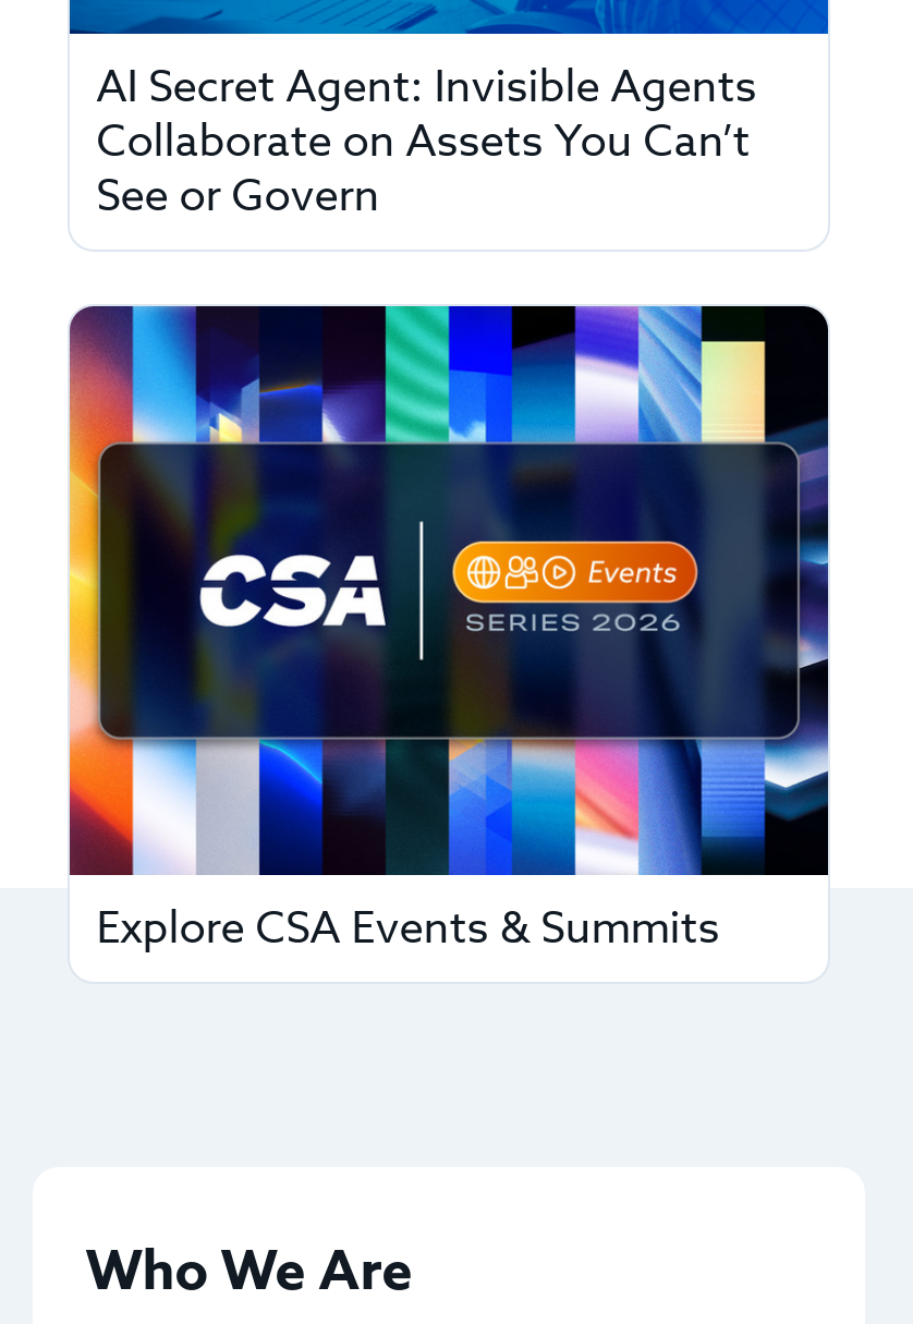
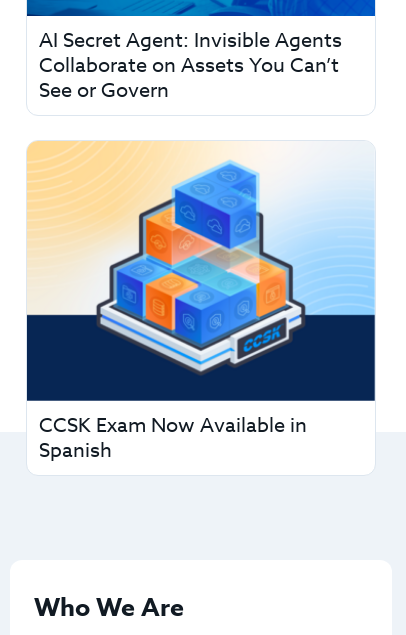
[68,303,830,960] [image] | Explore CSA Events & Summits -> [26,140,376,465] [image] | CCSK Exam Now Available in | Spanish

